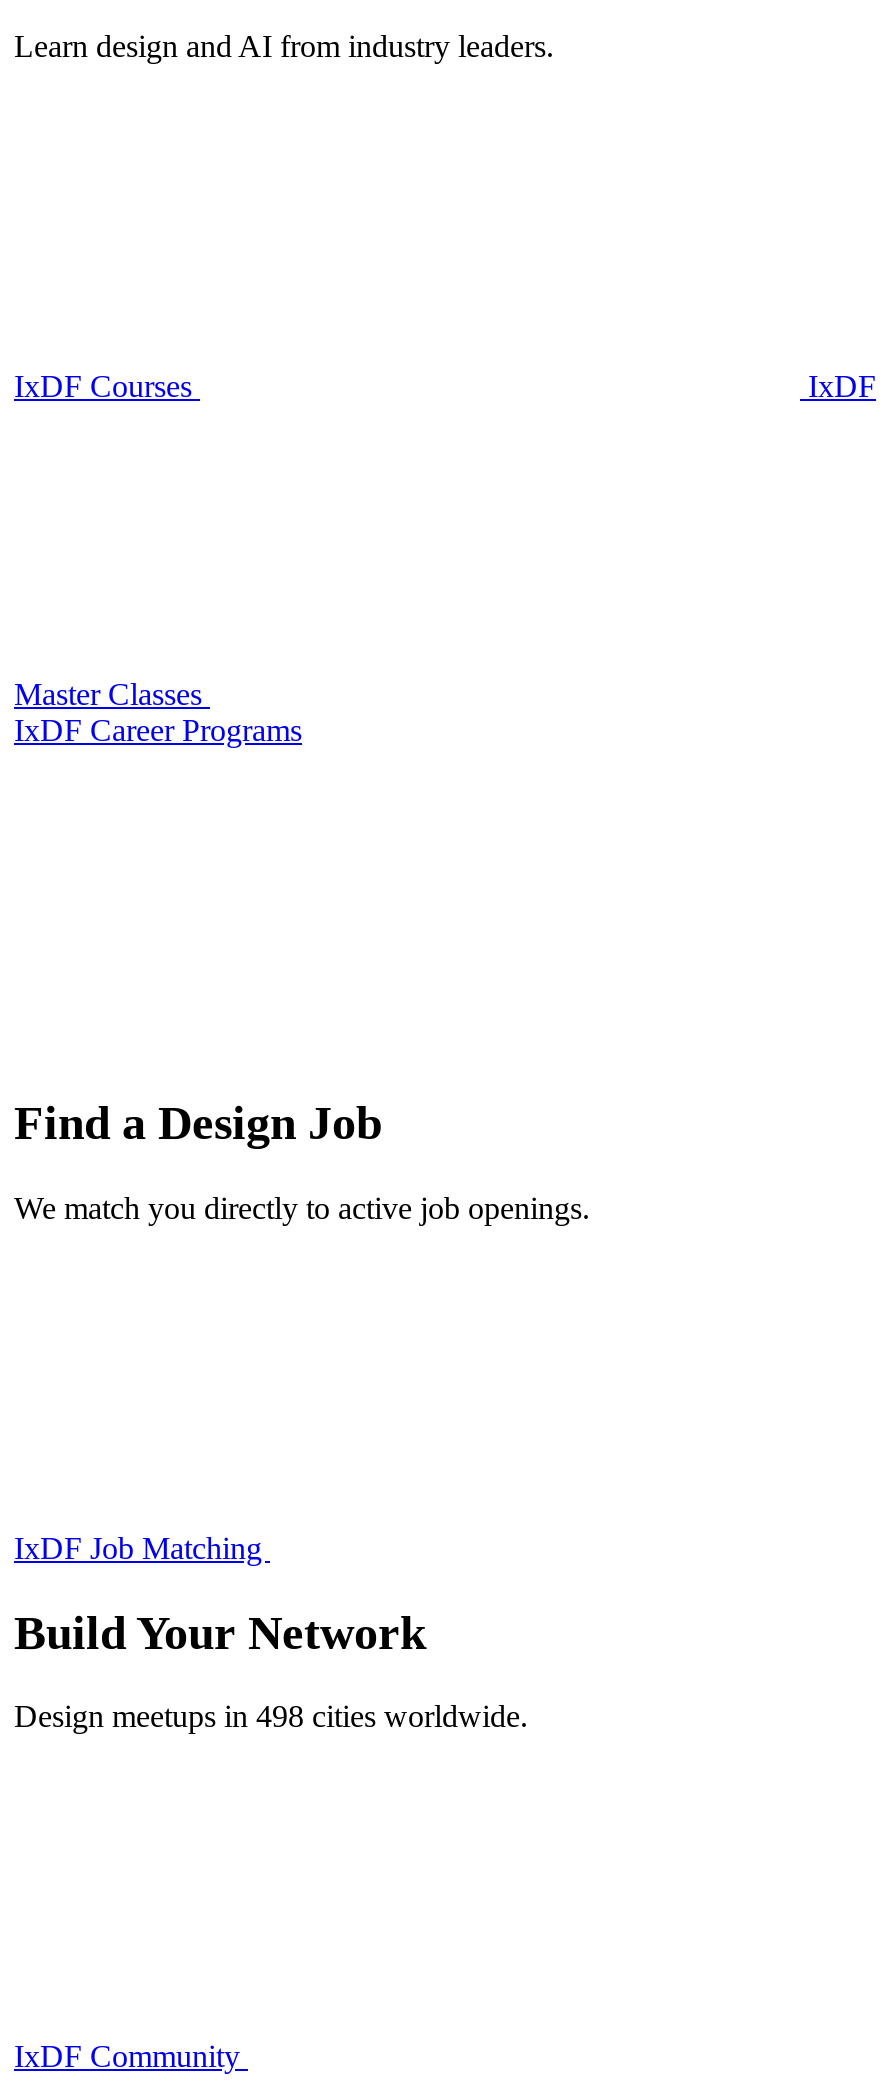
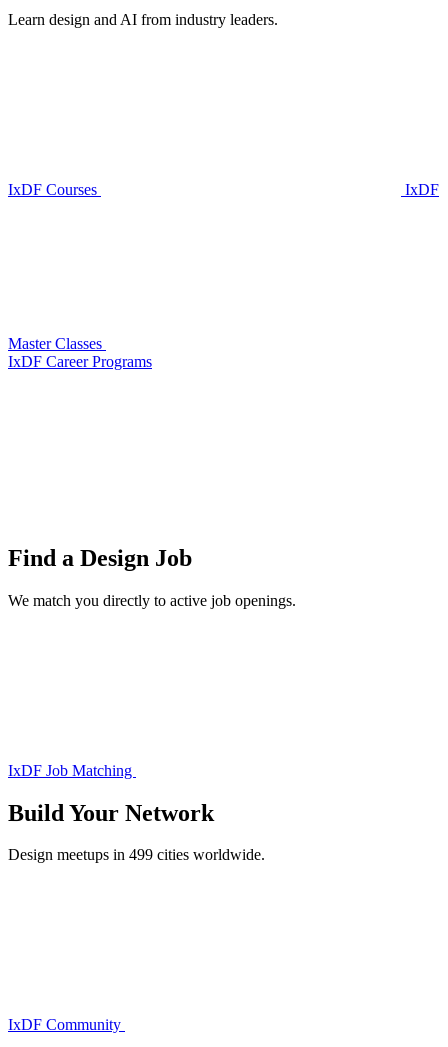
[14,1700,528,1734] Design meetups in 498 cities worldwide. -> [8,846,265,863] Design meetups in 499 cities worldwide.

